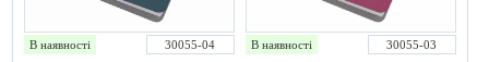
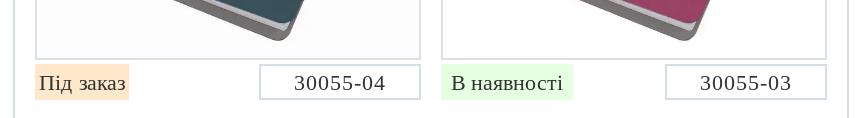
[29,38,91,51] В наявності -> [39,70,125,94] Під заказ

